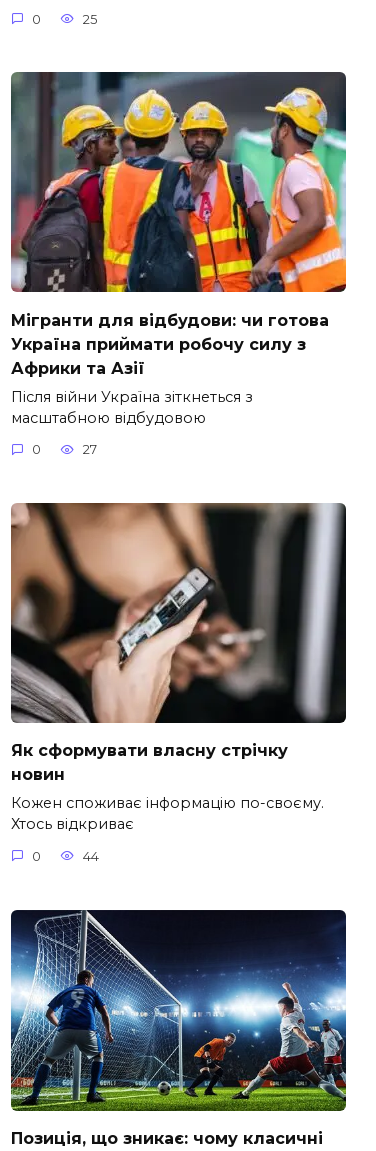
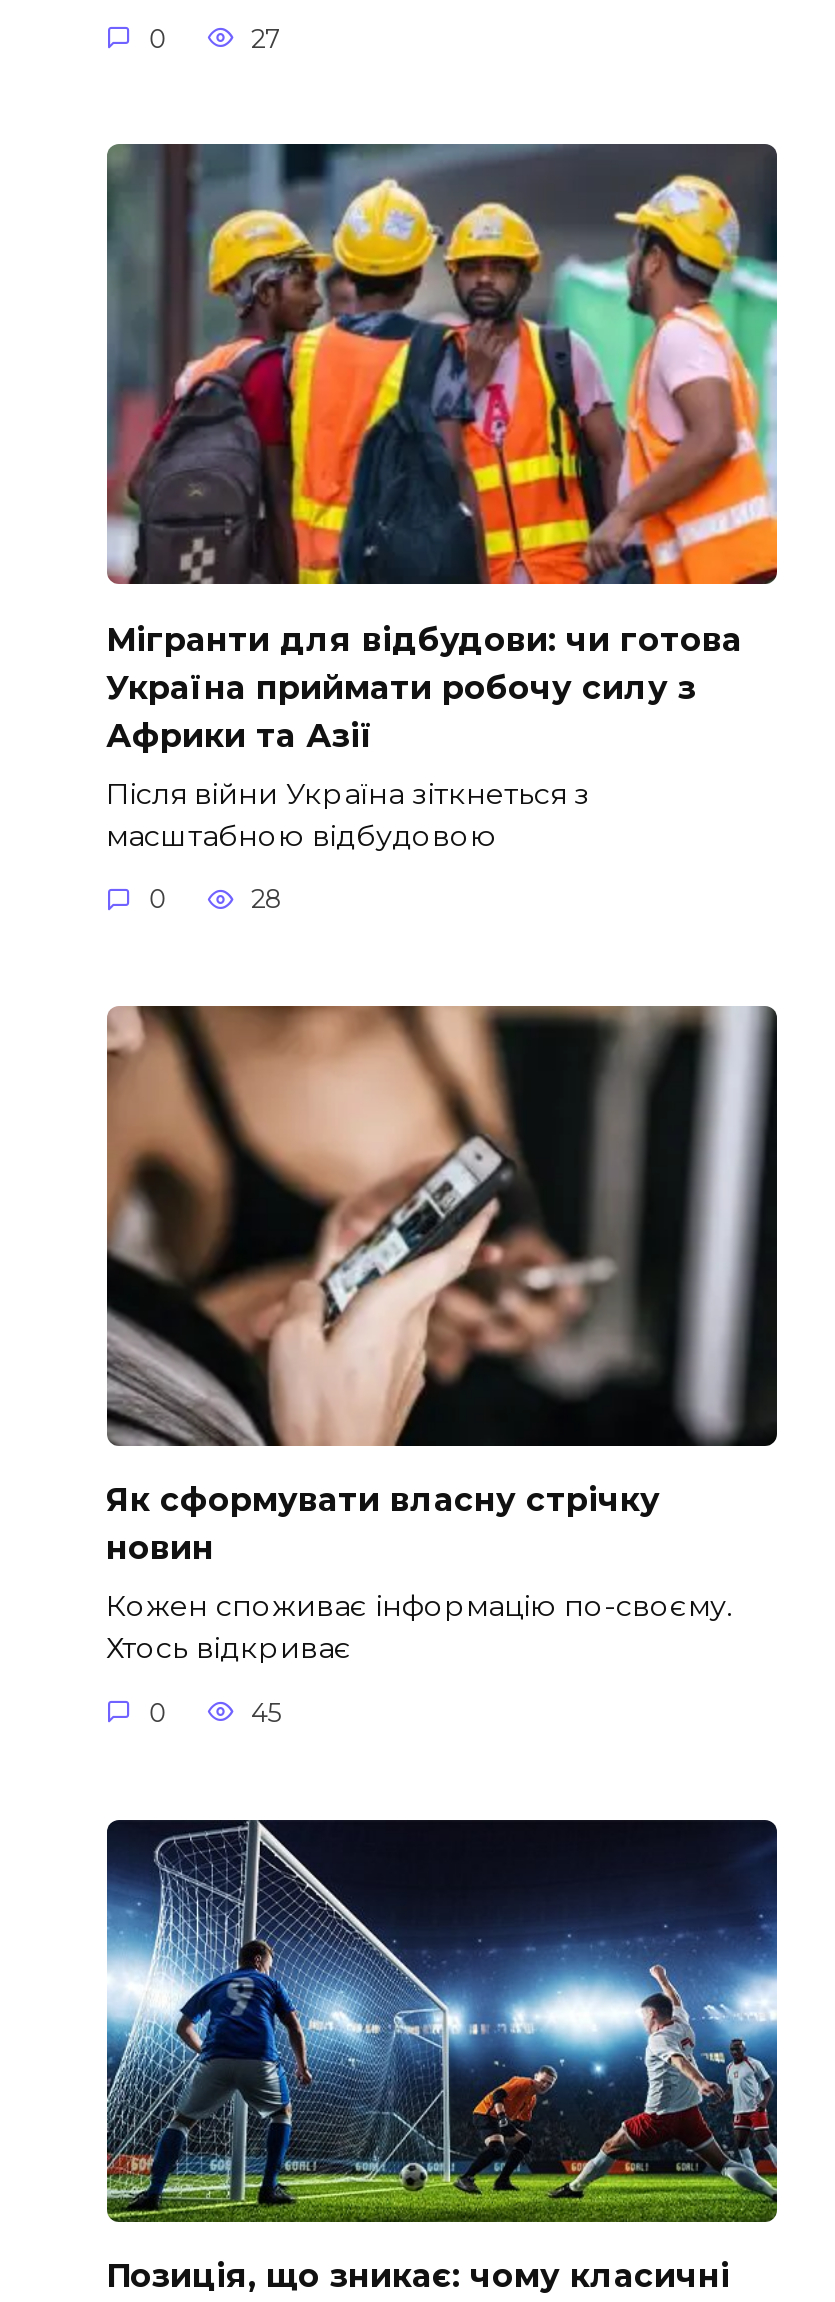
[83,11,97,26] 25 -> [251,23,279,53] 27
[83,442,97,457] 27 -> [251,884,283,914] 28
[83,849,99,864] 44 -> [251,1698,281,1728] 45

